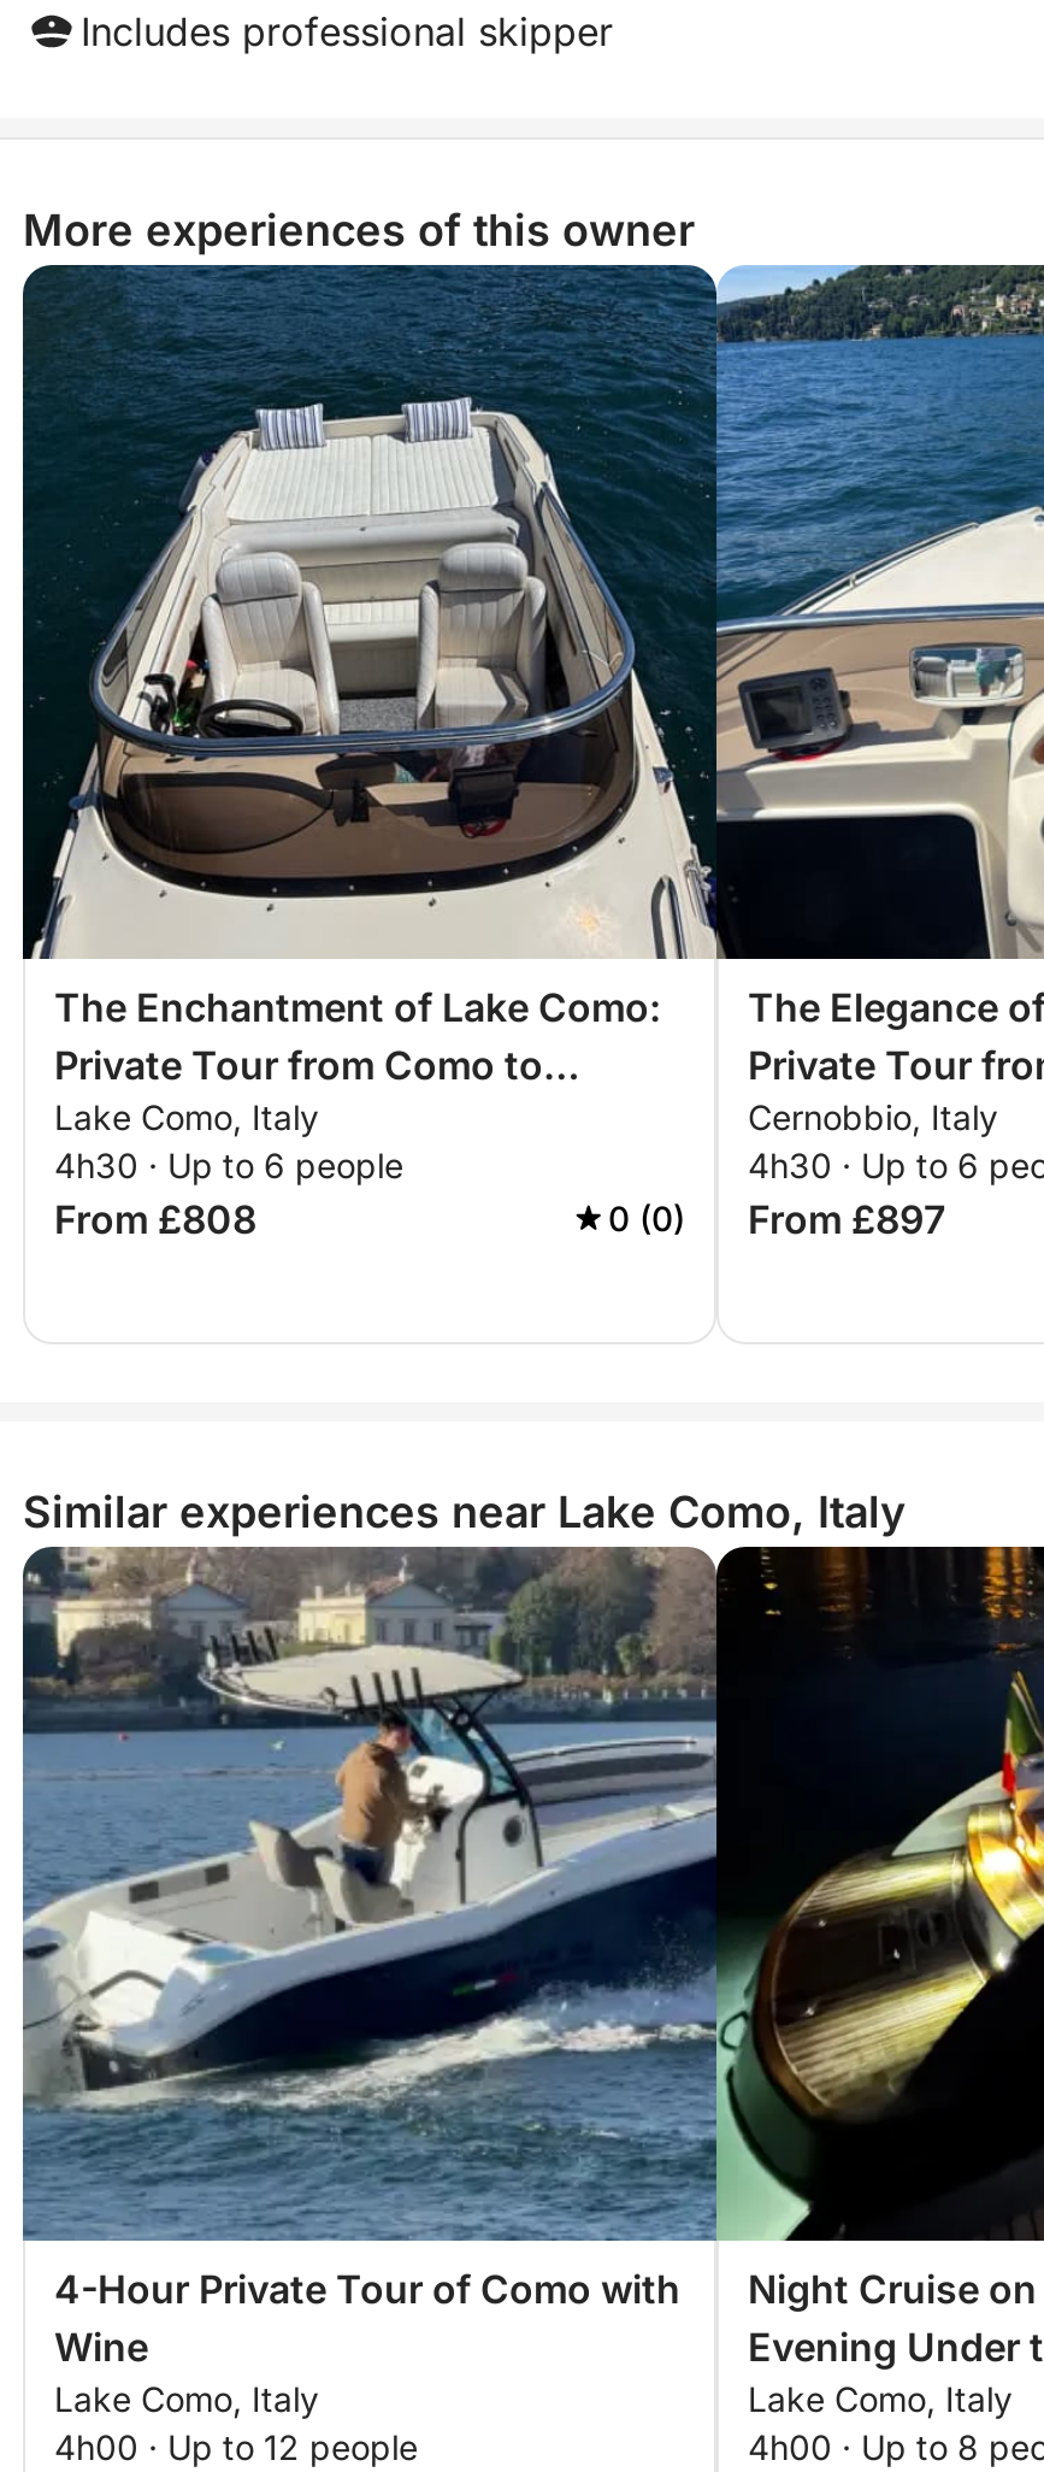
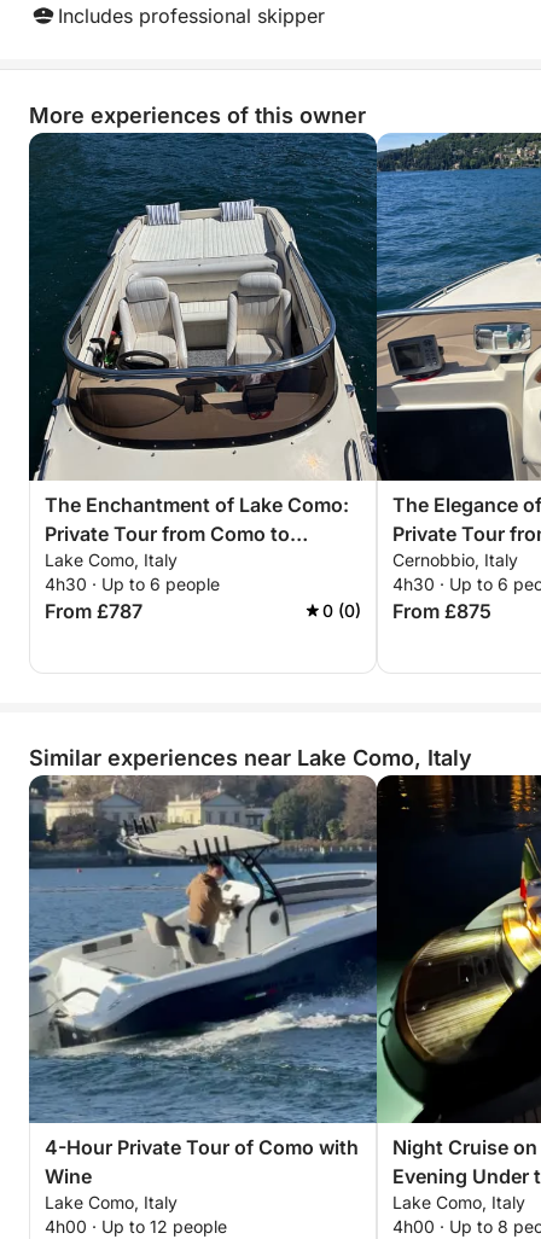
[54,1195,256,1243] From £808 -> [45,599,142,623] From £787
[608,1195,945,1243] 0 (0) From £897 -> [322,599,491,623] 0 (0) From £875

